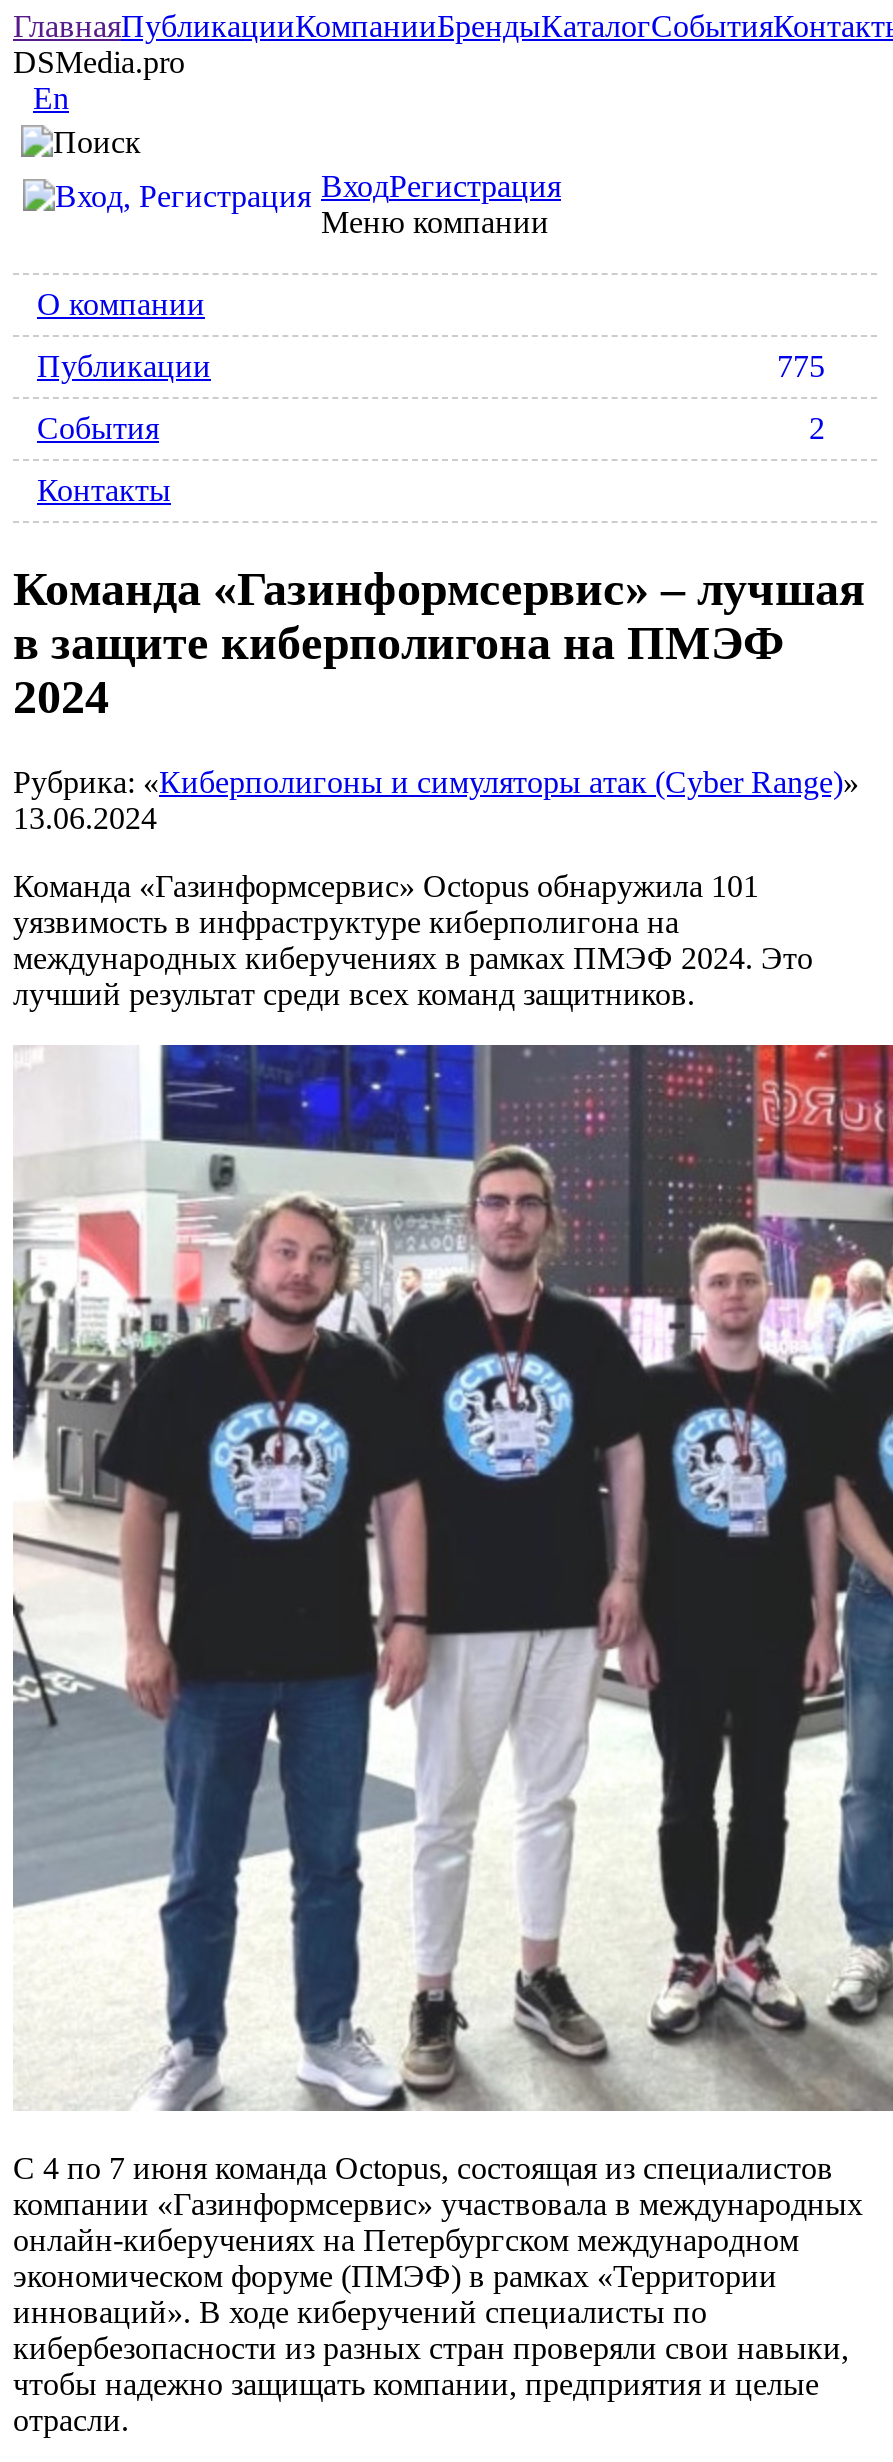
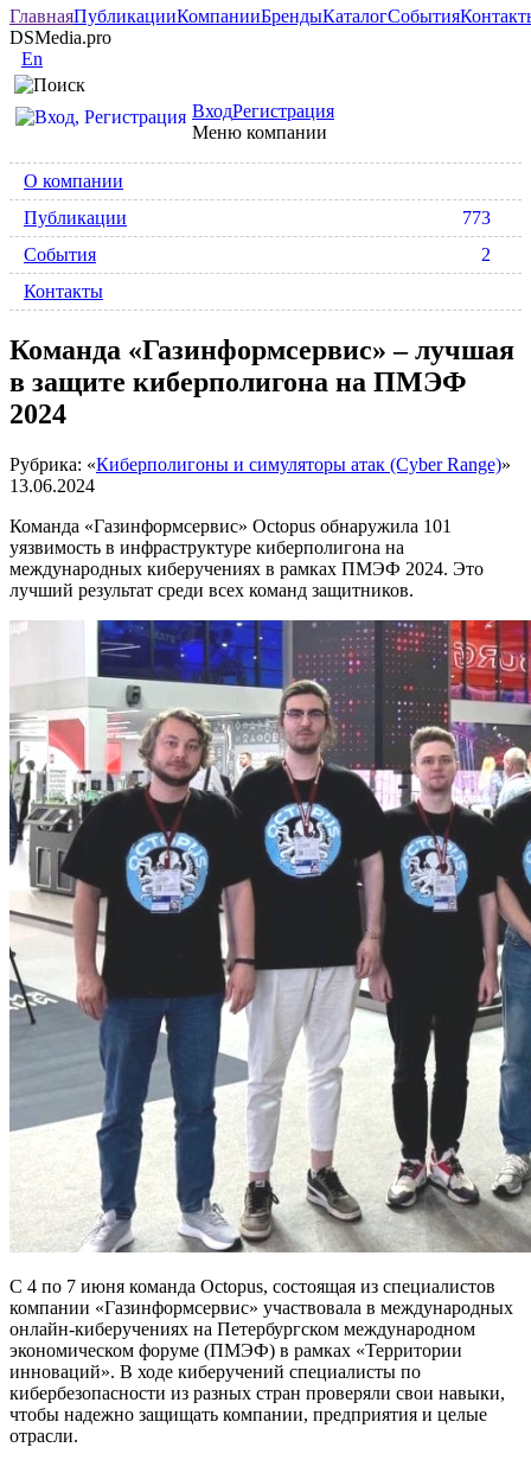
[777,349,825,383] 775 -> [462,208,491,228] 773

